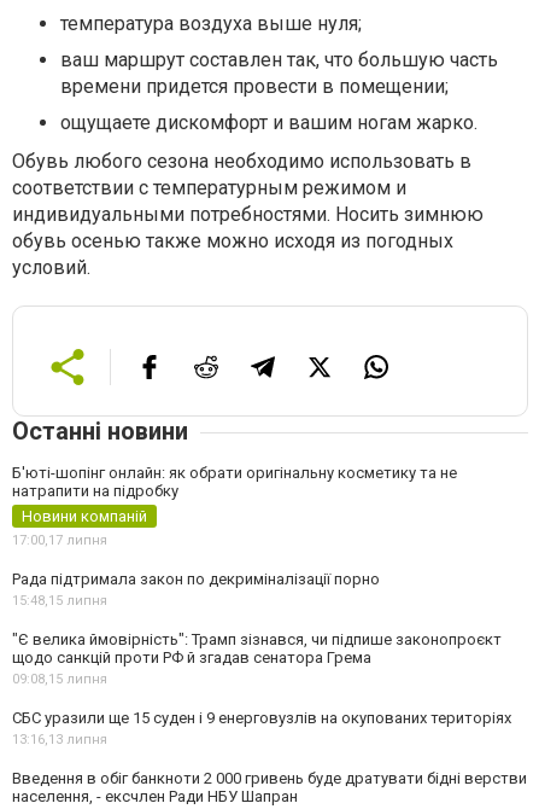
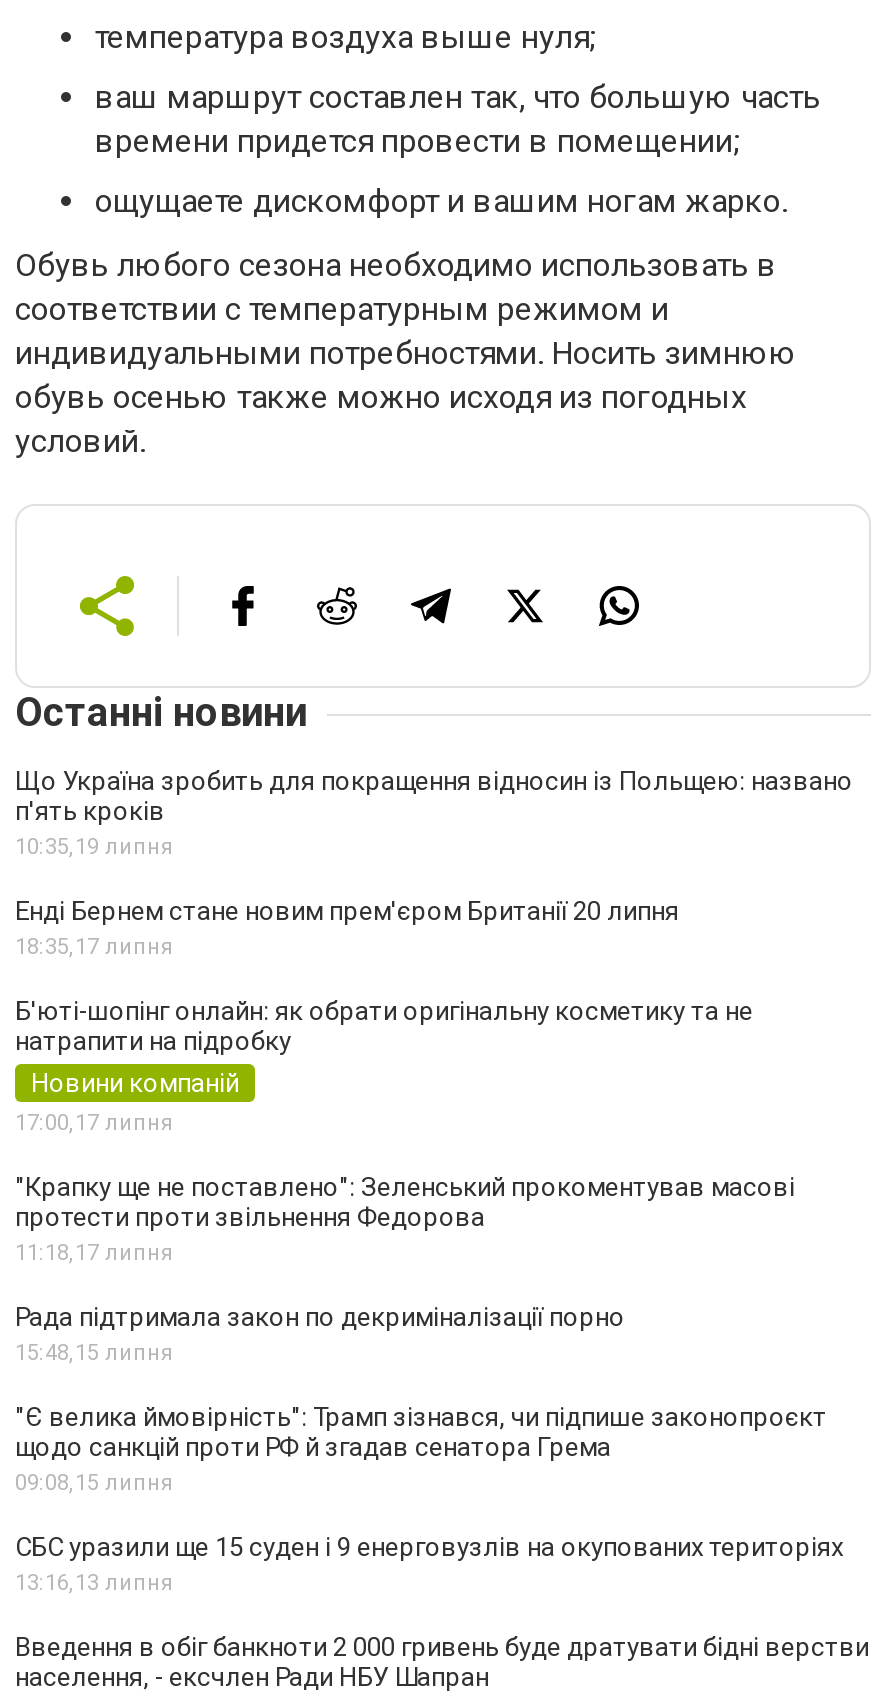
none -> [15,766,853,960] Що Україна зробить для покращення відносин із Польщею: названо | п'ять кроків | 10:35, 19 липня | Енді Бернем стане новим прем'єром Британії 20 липня | 18:35, 17 липня
none -> [15,1172,795,1266] "Крапку ще не поставлено": Зеленський прокоментував масові | протести проти звільнення Федорова | 11:18, 17 липня

